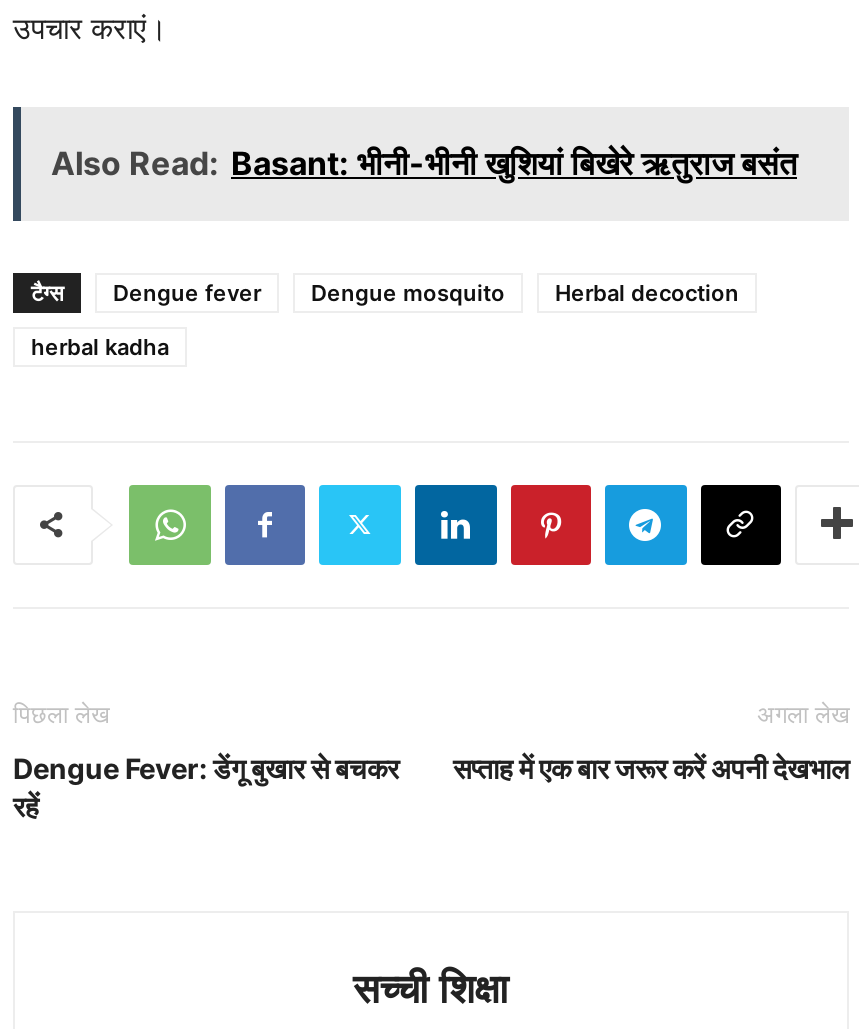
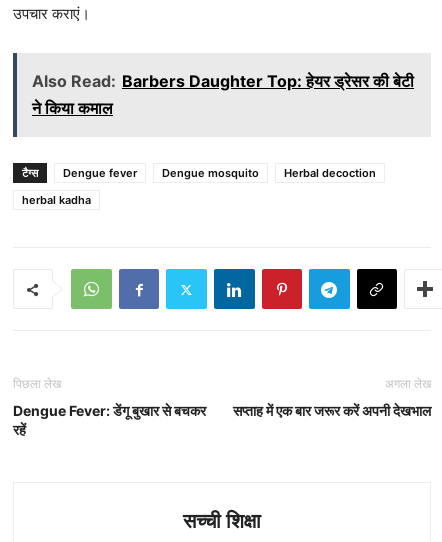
[51,142,797,182] Also Read: Basant: भीनी-भीनी खुशियां बिखेरे ऋतुराज बसंत -> [32,71,414,118] Also Read: Barbers Daughter Top: हेयर ड्रेसर की बेटी | ने किया कमाल

